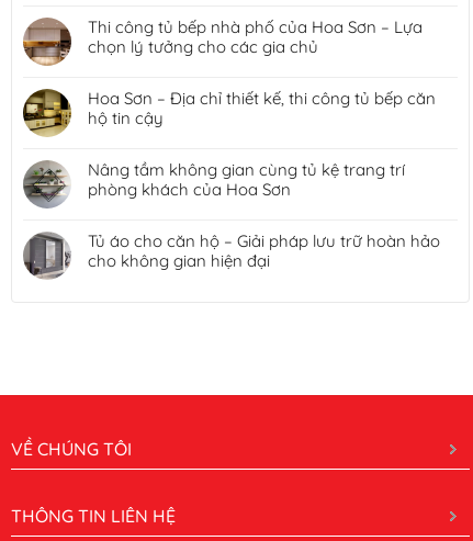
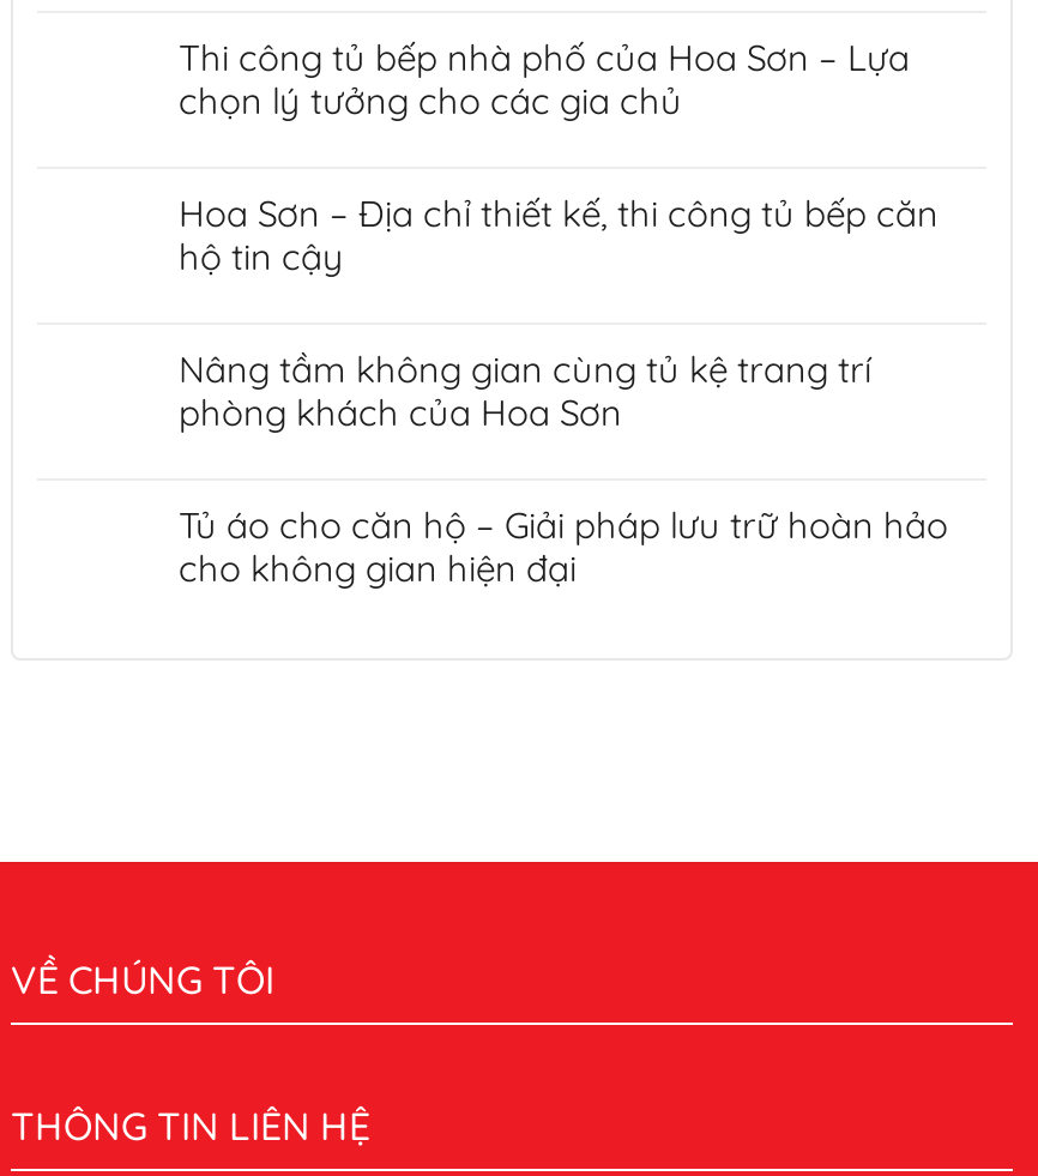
[22,16,72,67] [image] -> none
[22,88,72,138] [image] -> none
[22,159,70,210] [image] -> none
[22,232,71,280] [image] -> none

